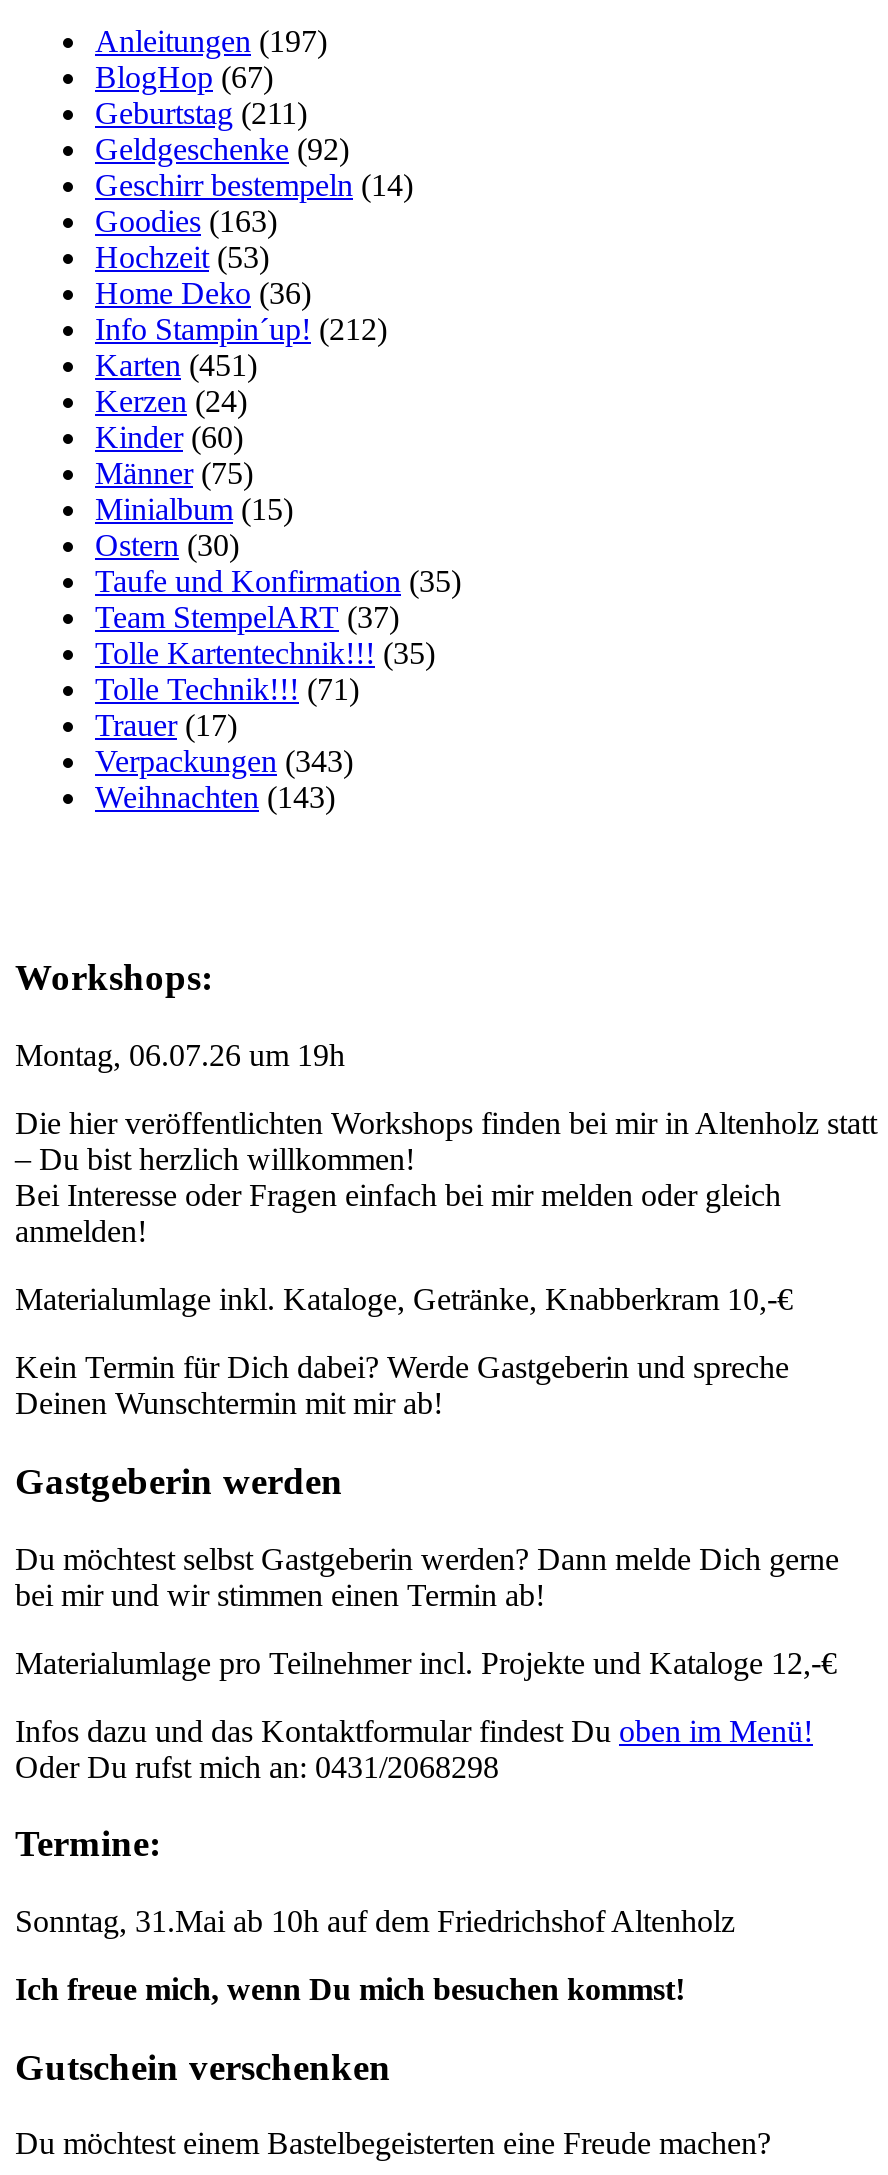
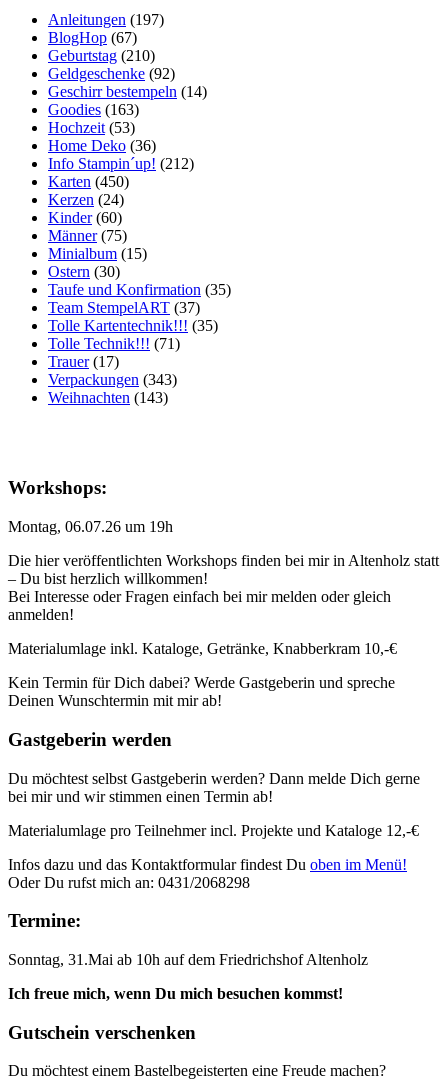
[95,95,307,129] Geburtstag (211) -> [48,47,155,64] Geburtstag (210)
[95,347,257,381] Karten (451) -> [48,173,129,190] Karten (450)

